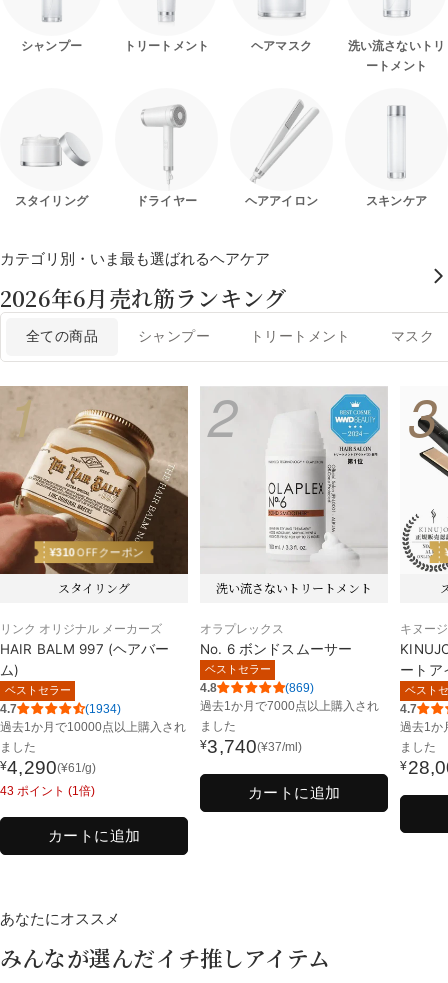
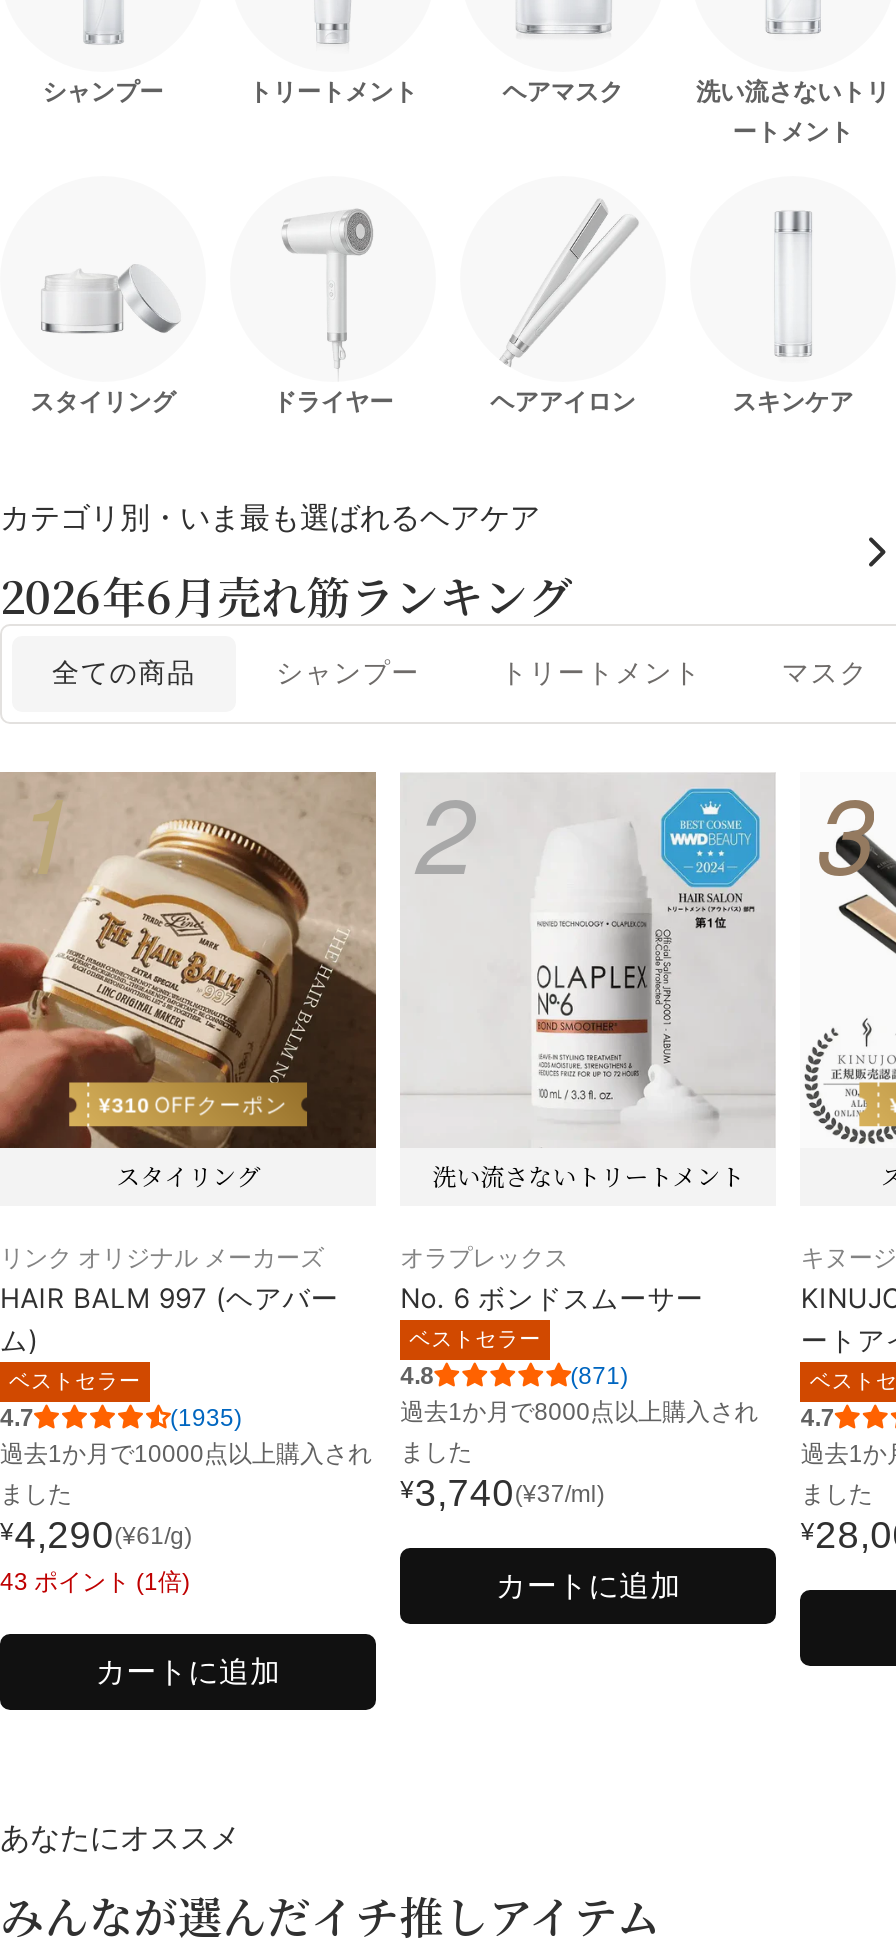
[285,681,314,695] (869) -> [570,1361,628,1389] (871)
[85,702,121,716] (1934) -> [170,1403,242,1431] (1935)
[200,699,379,713] 過去1か月で7000点以上購入され -> [400,1397,758,1425] 過去1か月で8000点以上購入され

